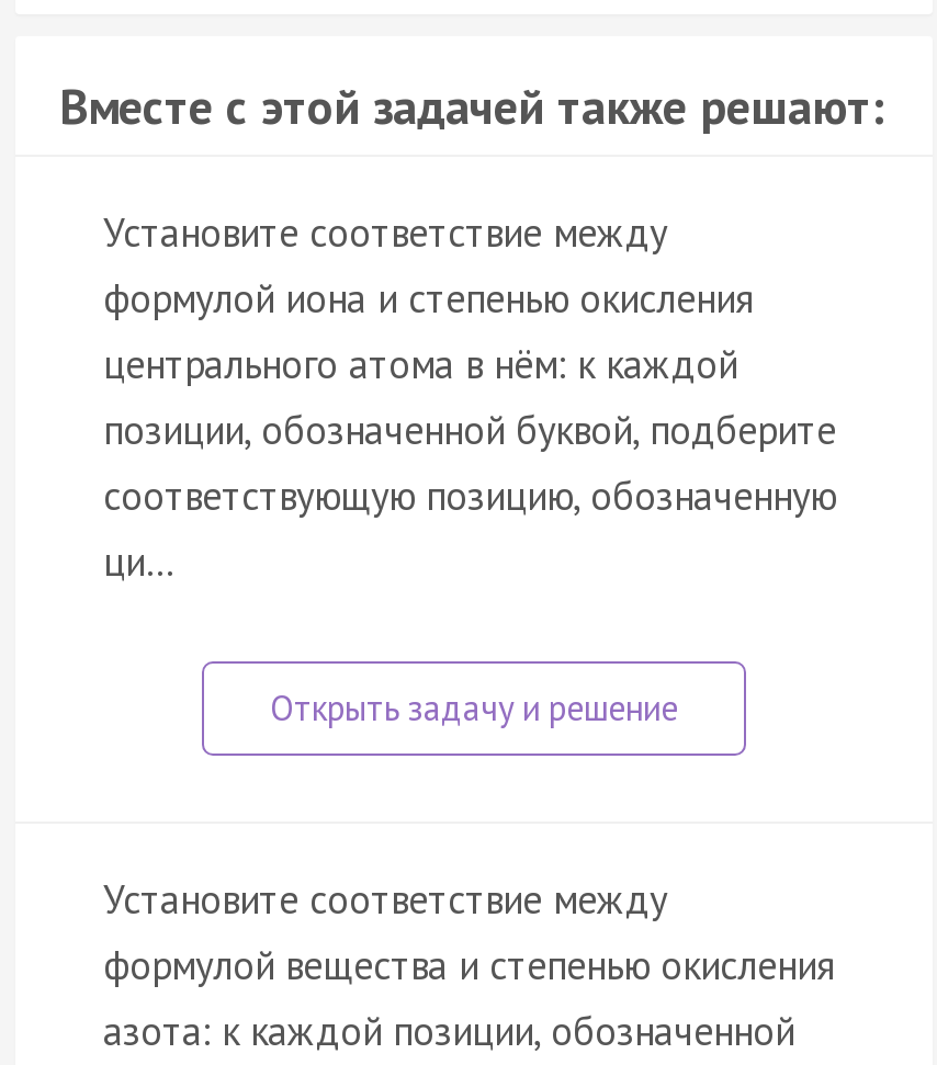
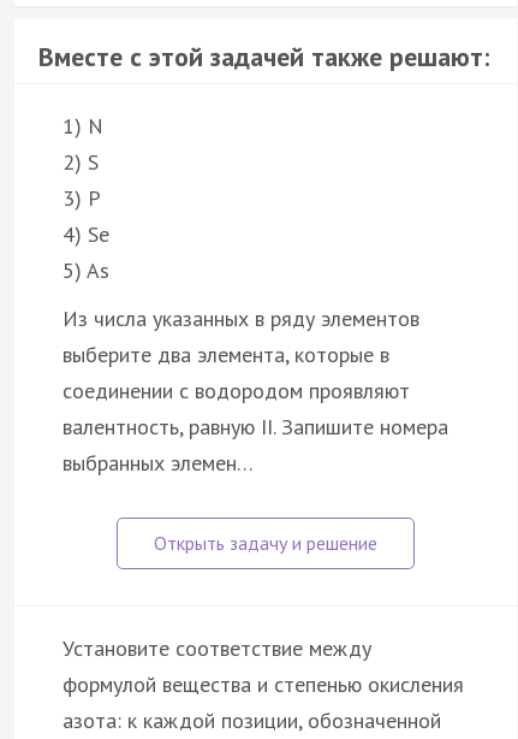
[103,207,836,586] Установите соответствие между | формулой иона и степенью окисления | центрального атома в нём: к каждой | позиции, обозначенной буквой, подберите | соответствующую позицию, обозначенную | ци… -> [62,112,448,476] 1) N | 2) S | 3) P | 4) Se | 5) As | Из числа указанных в ряду элементов | выберите два элемента, которые в | соединении с водородом проявляют | валентность, равную II. Запишите номера | выбранных элемен…

